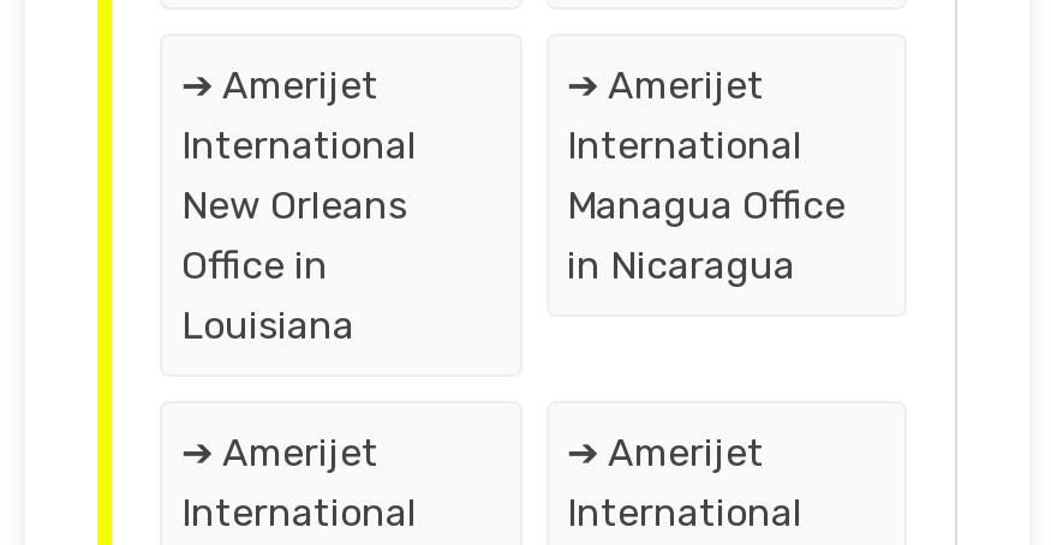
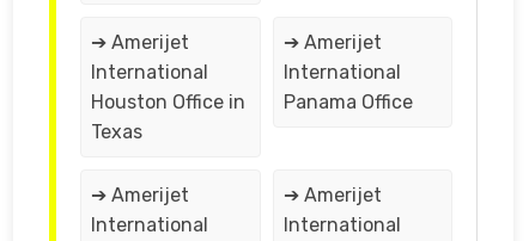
[181,182,407,347] New Orleans | Office in | Louisiana -> [91,90,245,143] Houston Office in | Texas
[567,182,846,287] Managua Office | in Nicaragua -> [283,90,412,113] Panama Office

